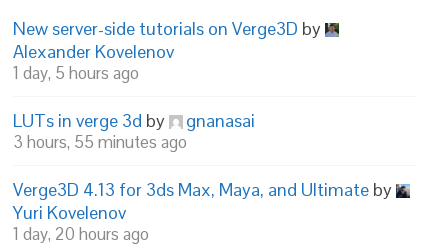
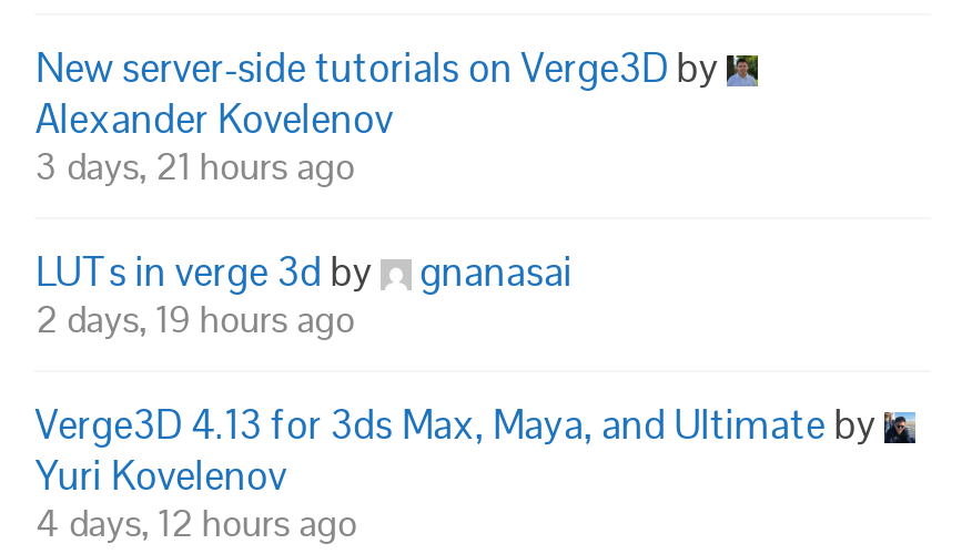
[13,61,139,83] 1 day, 5 hours ago -> [35,141,355,189] 3 days, 21 hours ago
[13,130,187,152] 3 hours, 55 minutes ago -> [35,294,355,342] 2 days, 19 hours ago
[13,222,149,244] 1 day, 20 hours ago -> [35,497,357,546] 4 days, 12 hours ago

